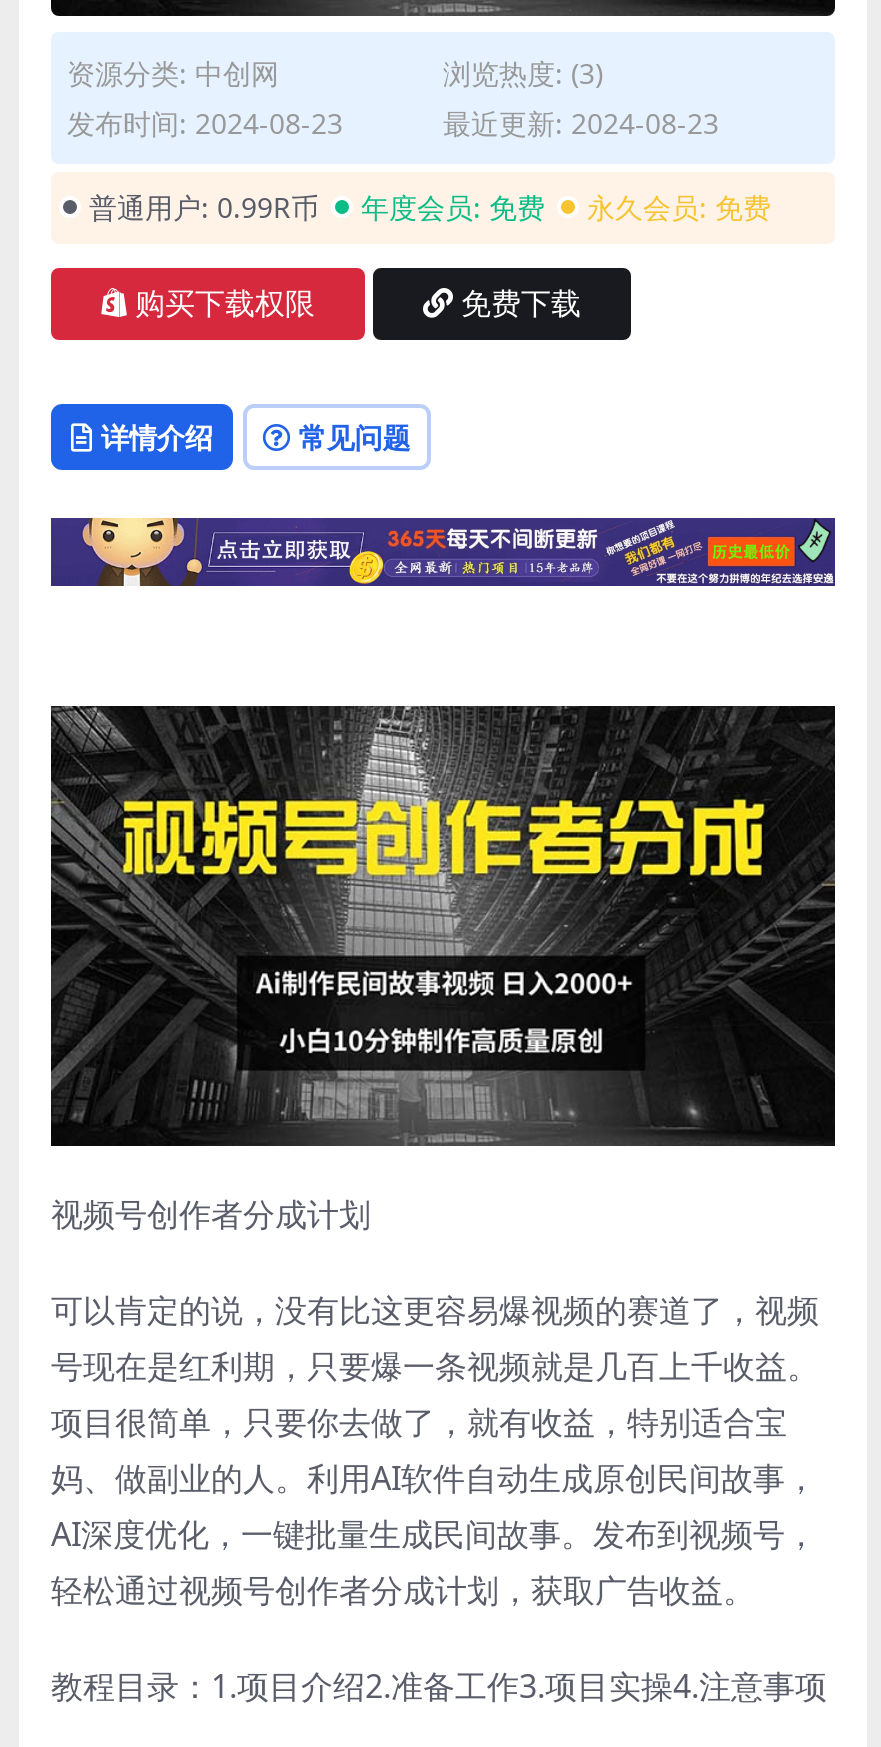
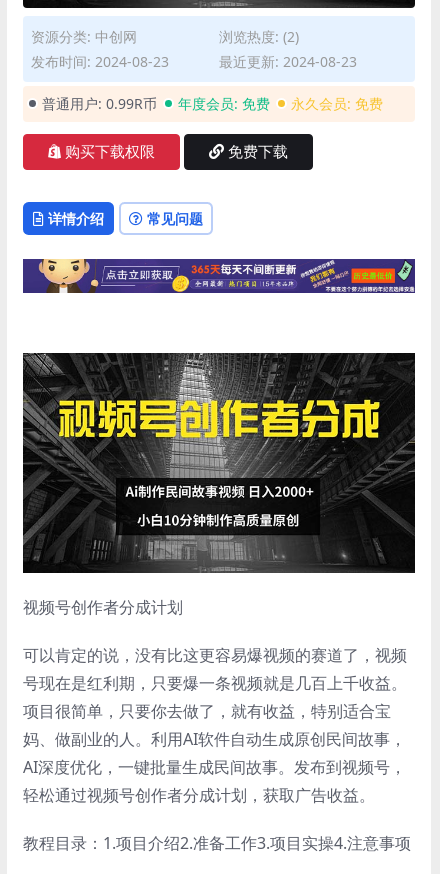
[443,55,603,93] 浏览热度: (3) -> [219,27,299,46] 浏览热度: (2)

